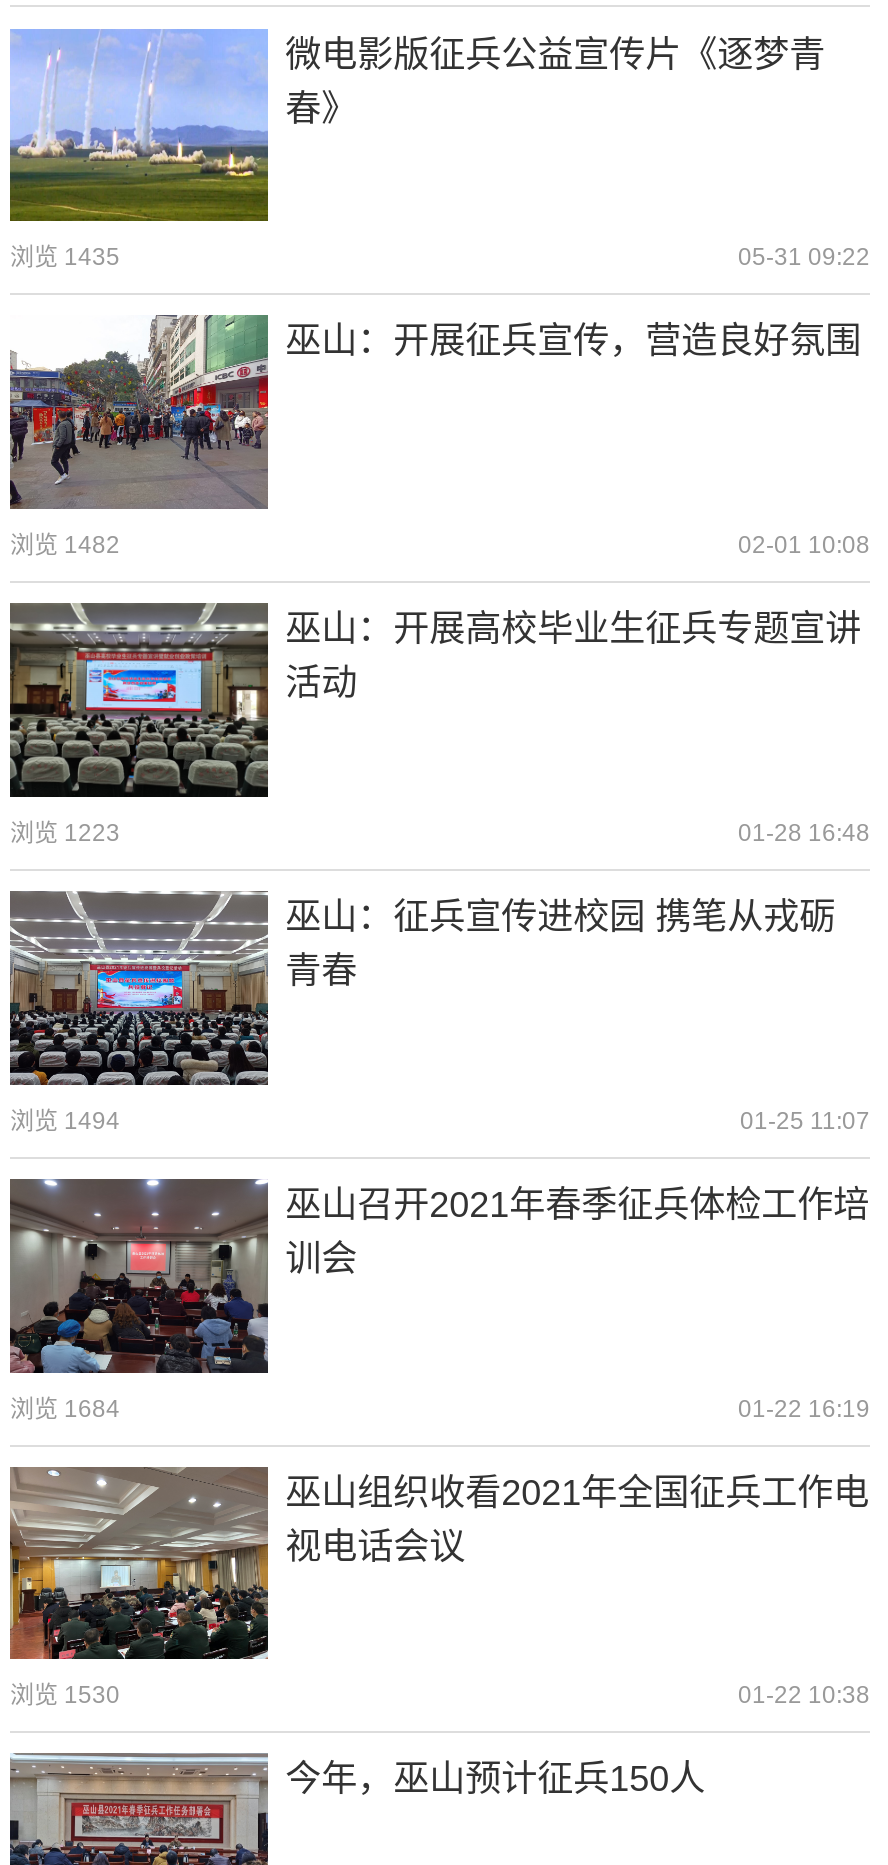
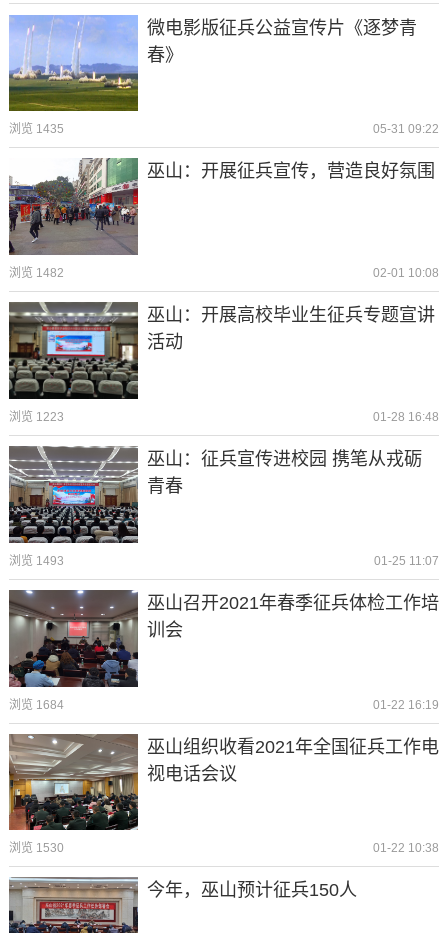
[10,1106,120,1134] 浏览 1494 -> [9,554,64,568] 浏览 1493

